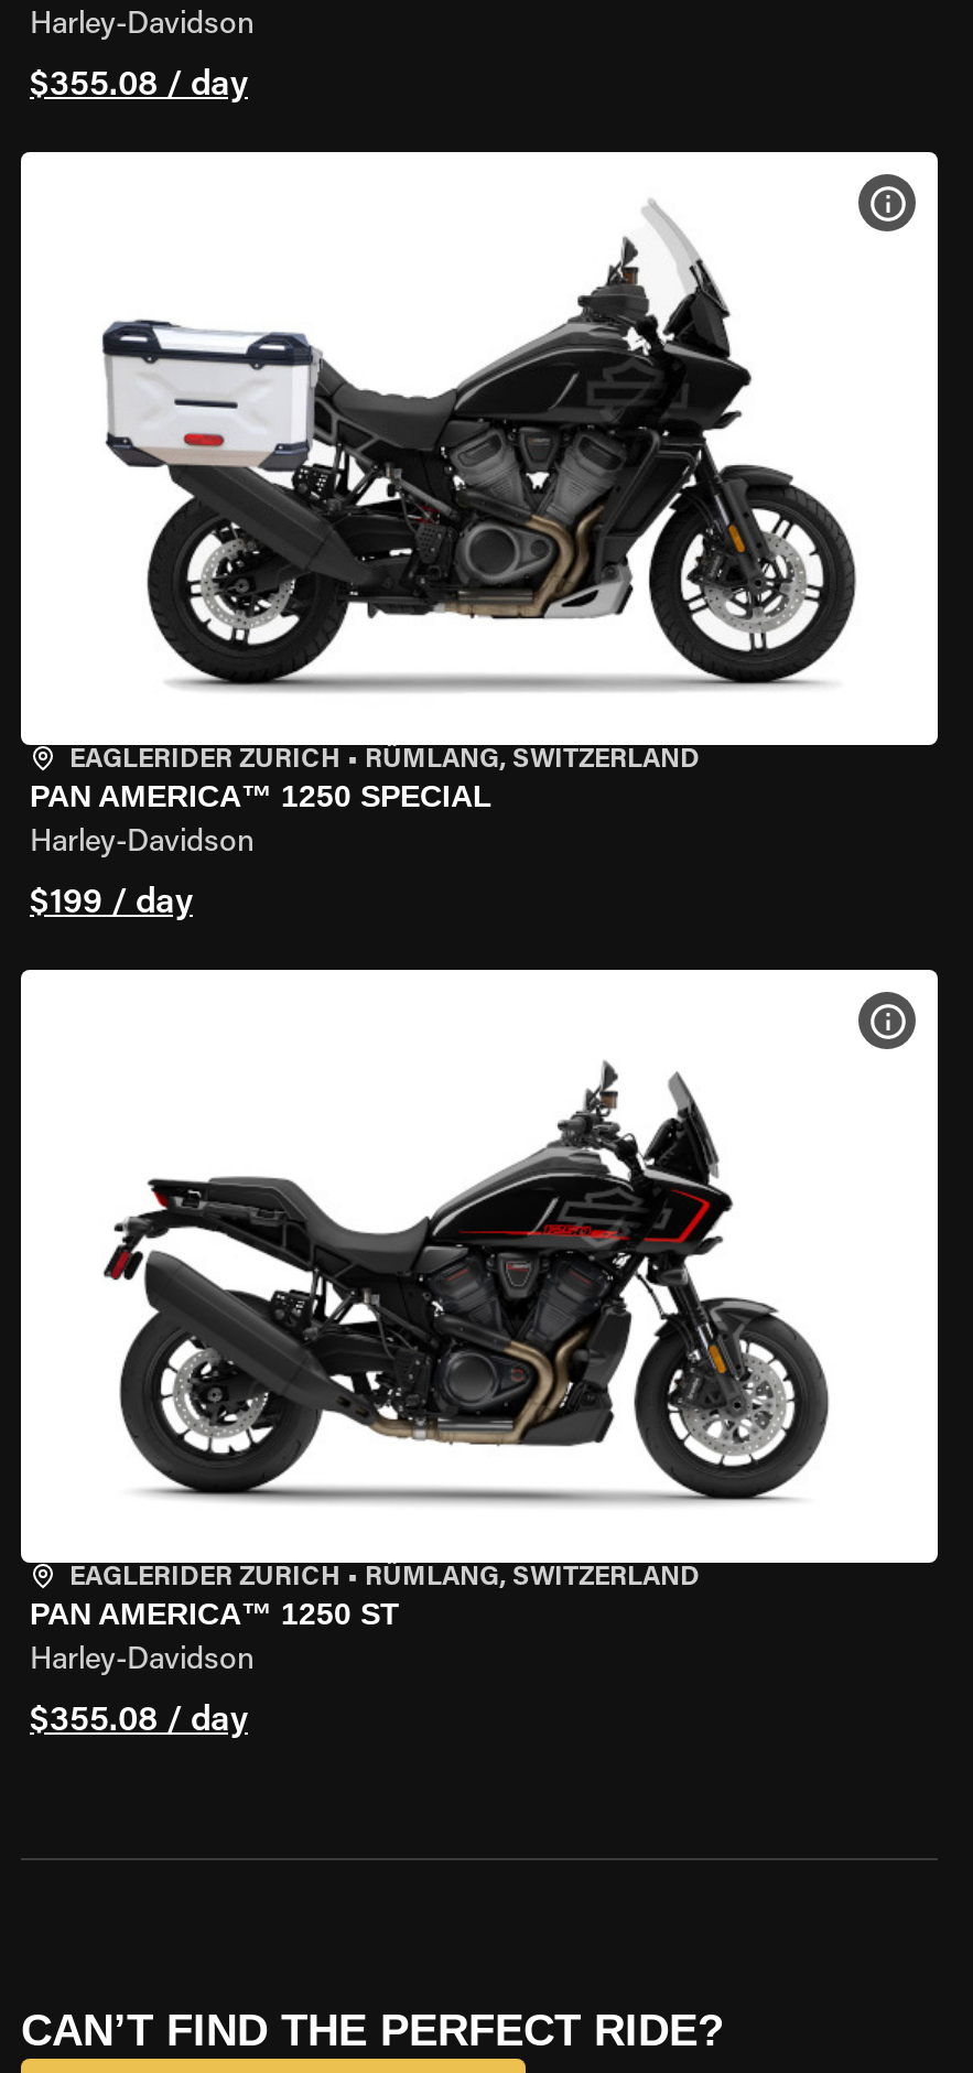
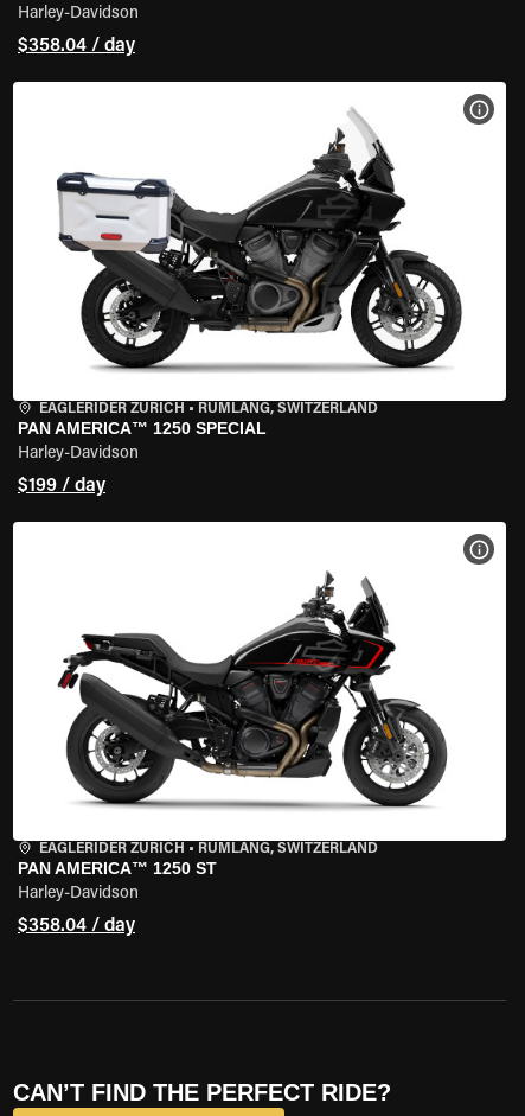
[30,68,248,104] $355.08 / day -> [18,37,135,56] $358.04 / day
[30,1704,248,1739] $355.08 / day -> [18,917,135,936] $358.04 / day

